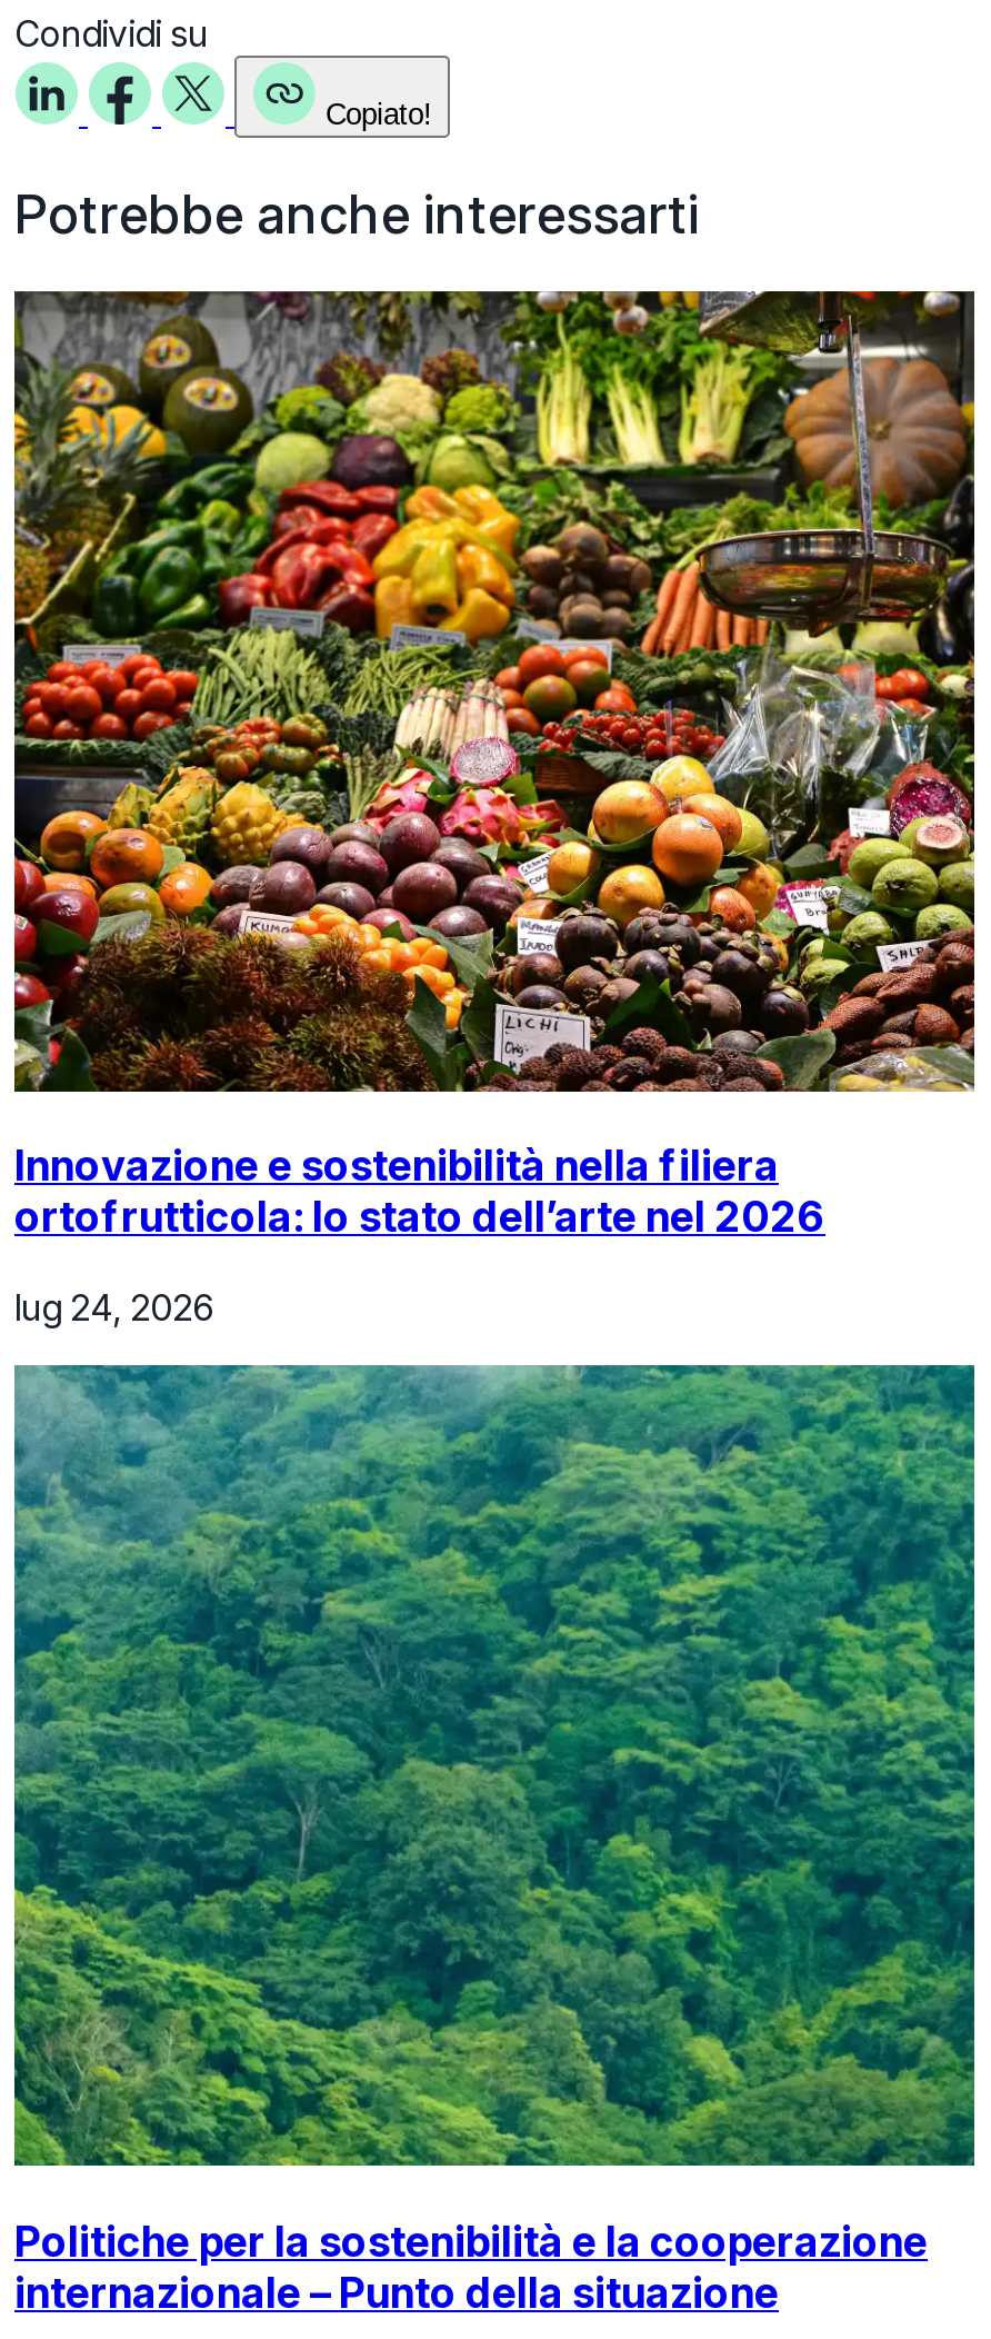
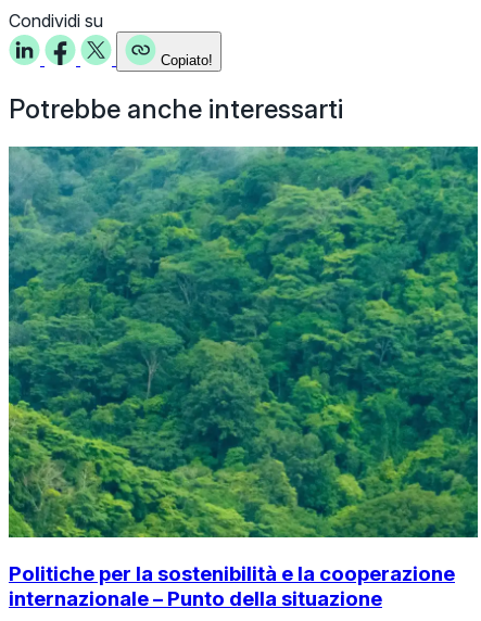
[12,289,977,1330] [image] | Innovazione e sostenibilità nella filiera | ortofrutticola: lo stato dell’arte nel 2026 | lug 24, 2026 -> none

